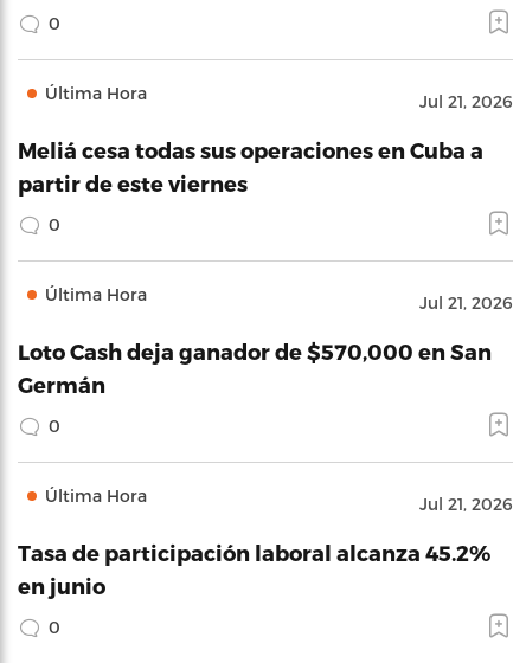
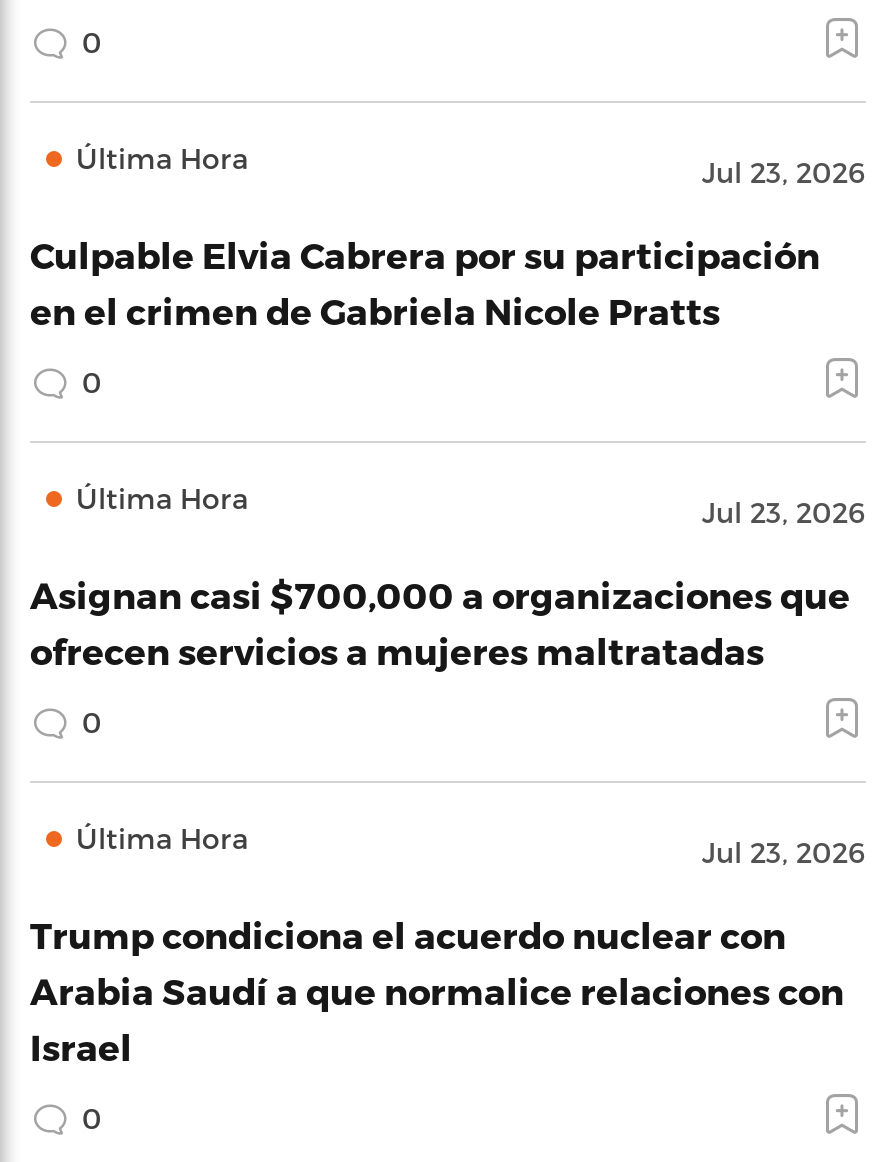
[419,91,513,111] Jul 21, 2026 -> [702,155,866,189] Jul 23, 2026
[18,137,483,195] Meliá cesa todas sus operaciones en Cuba a | partir de este viernes -> [30,233,820,331] Culpable Elvia Cabrera por su participación | en el crimen de Gabriela Nicole Pratts
[419,292,513,312] Jul 21, 2026 -> [702,495,866,529] Jul 23, 2026
[18,338,492,396] Loto Cash deja ganador de $570,000 en San | Germán -> [30,573,850,671] Asignan casi $700,000 a organizaciones que | ofrecen servicios a mujeres maltratadas
[419,493,513,513] Jul 21, 2026 -> [702,835,866,869] Jul 23, 2026
[18,540,490,598] Tasa de participación laboral alcanza 45.2% | en junio -> [30,913,844,1067] Trump condiciona el acuerdo nuclear con | Arabia Saudí a que normalice relaciones con | Israel

